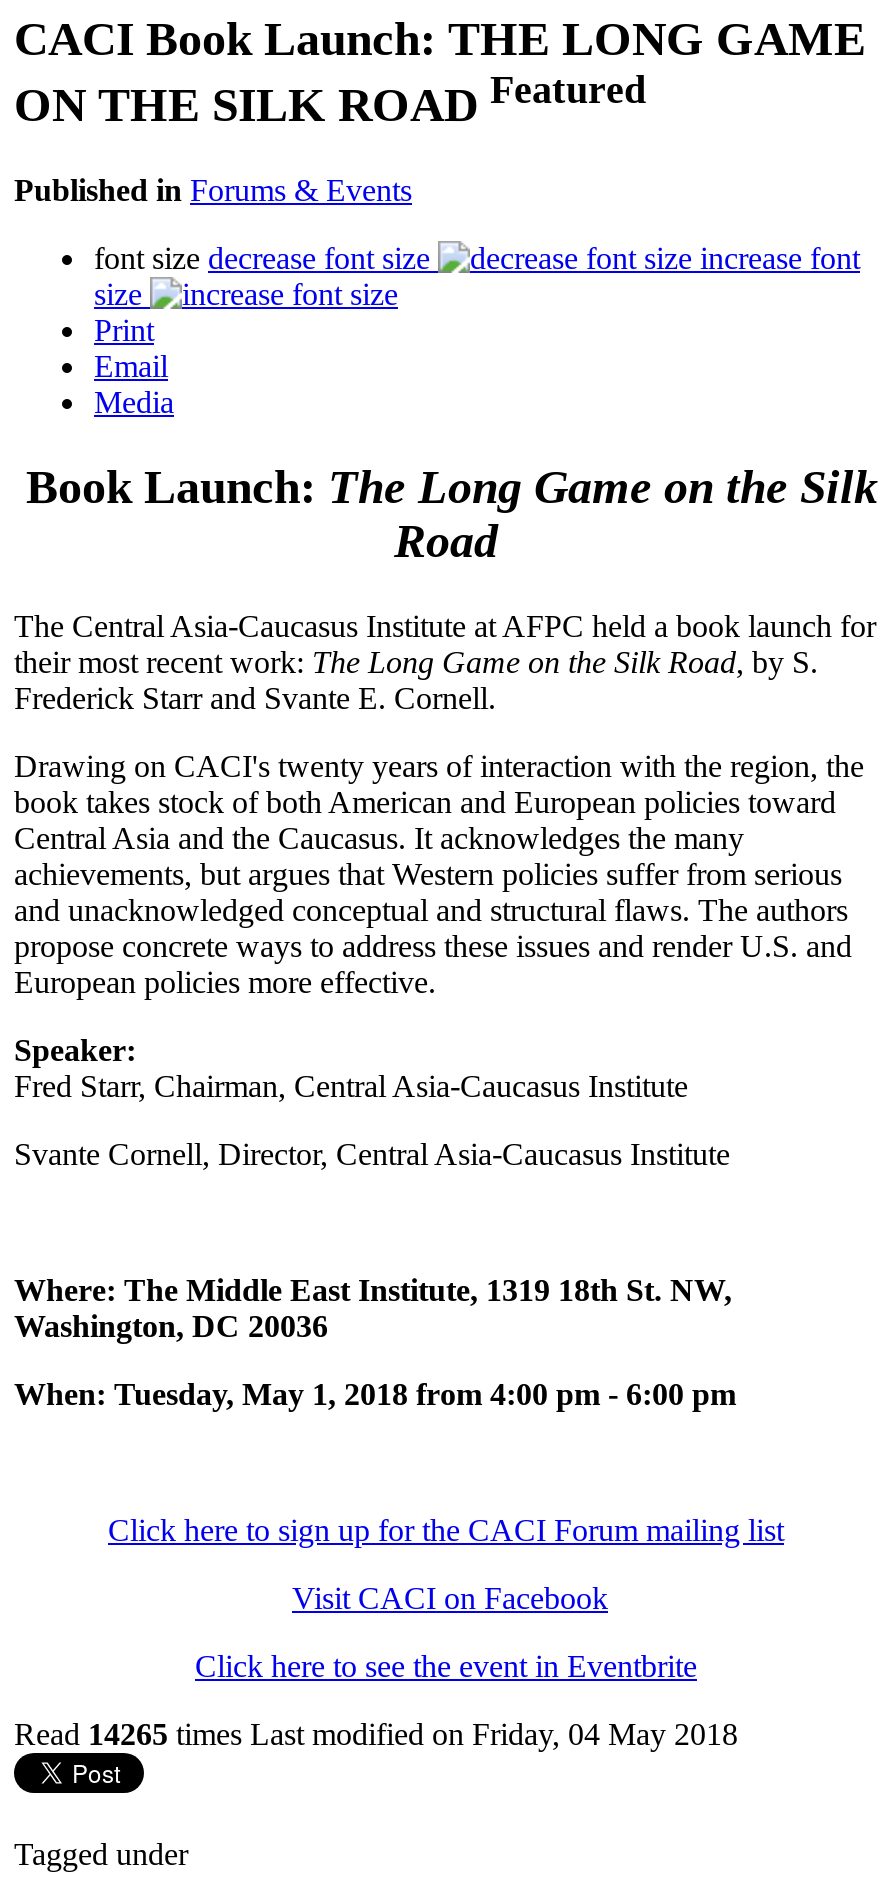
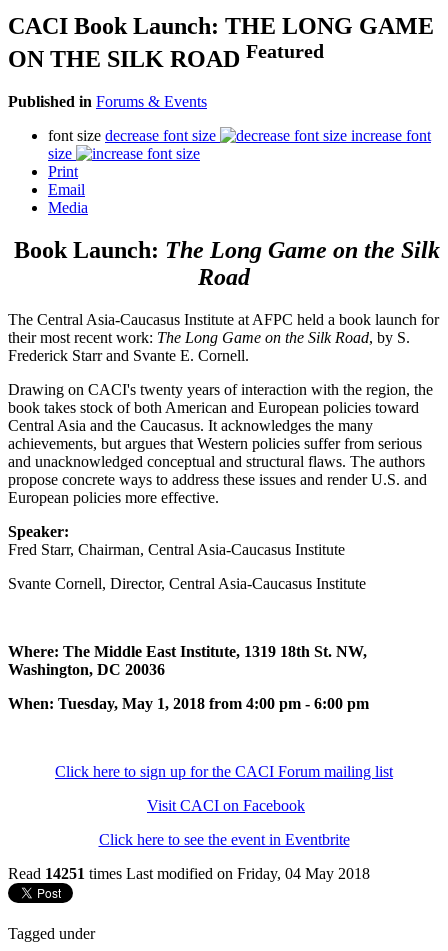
[14,1716,738,1750] Read 14265 times Last modified on Friday, 04 May 2018 -> [8,865,370,882] Read 14251 times Last modified on Friday, 04 May 2018

